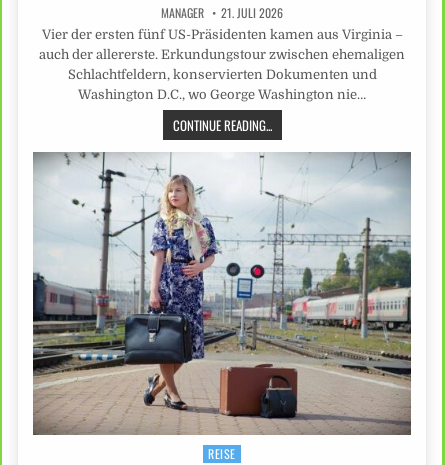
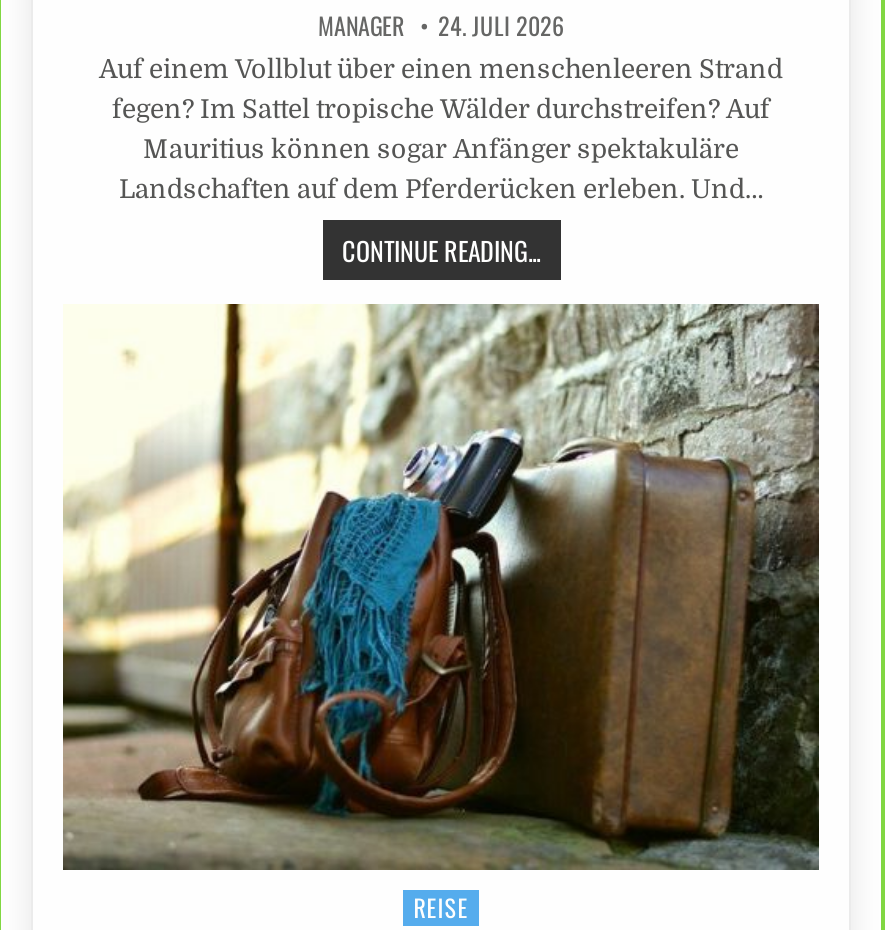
[39,4,405,102] 21. JULI 2026 | Vier der ersten fünf US-Präsidenten kamen aus Virginia – | auch der allererste. Erkundungstour zwischen ehemaligen | Schlachtfeldern, konservierten Dokumenten und | Washington D.C., wo George Washington nie… -> [99,8,783,204] 24. JULI 2026 | Auf einem Vollblut über einen menschenleeren Strand | fegen? Im Sattel tropische Wälder durchstreifen? Auf | Mauritius können sogar Anfänger spektakuläre | Landschaften auf dem Pferderücken erleben. Und…
[32,151,412,435] [image] -> [61,302,821,870] [image]

